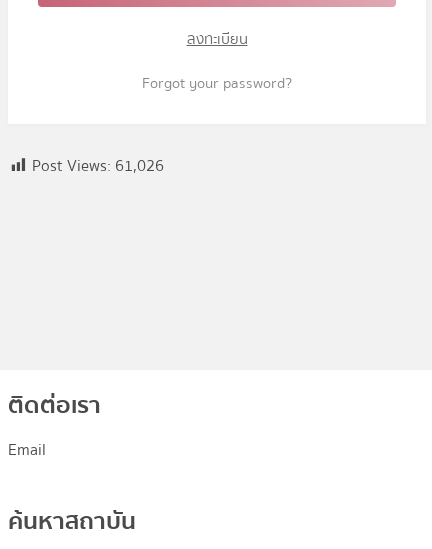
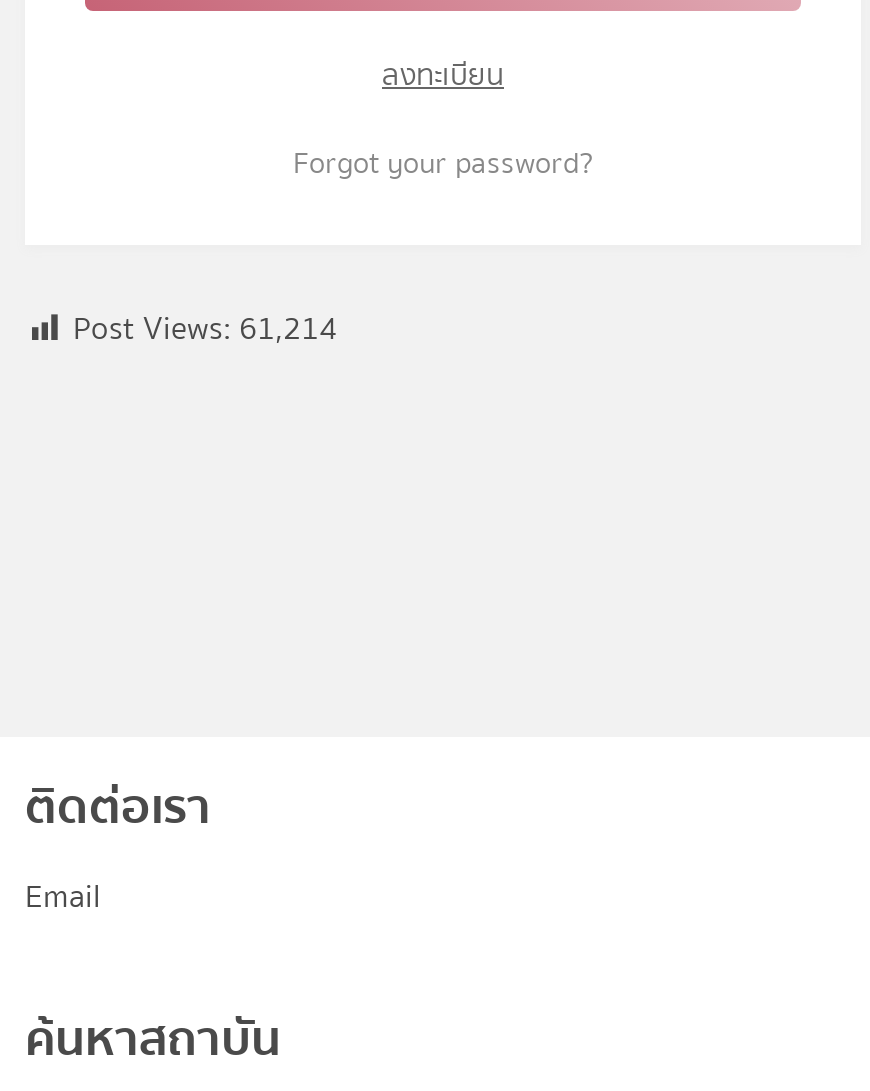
[32,153,164,179] Post Views: 61,026 -> [73,303,337,355] Post Views: 61,214

